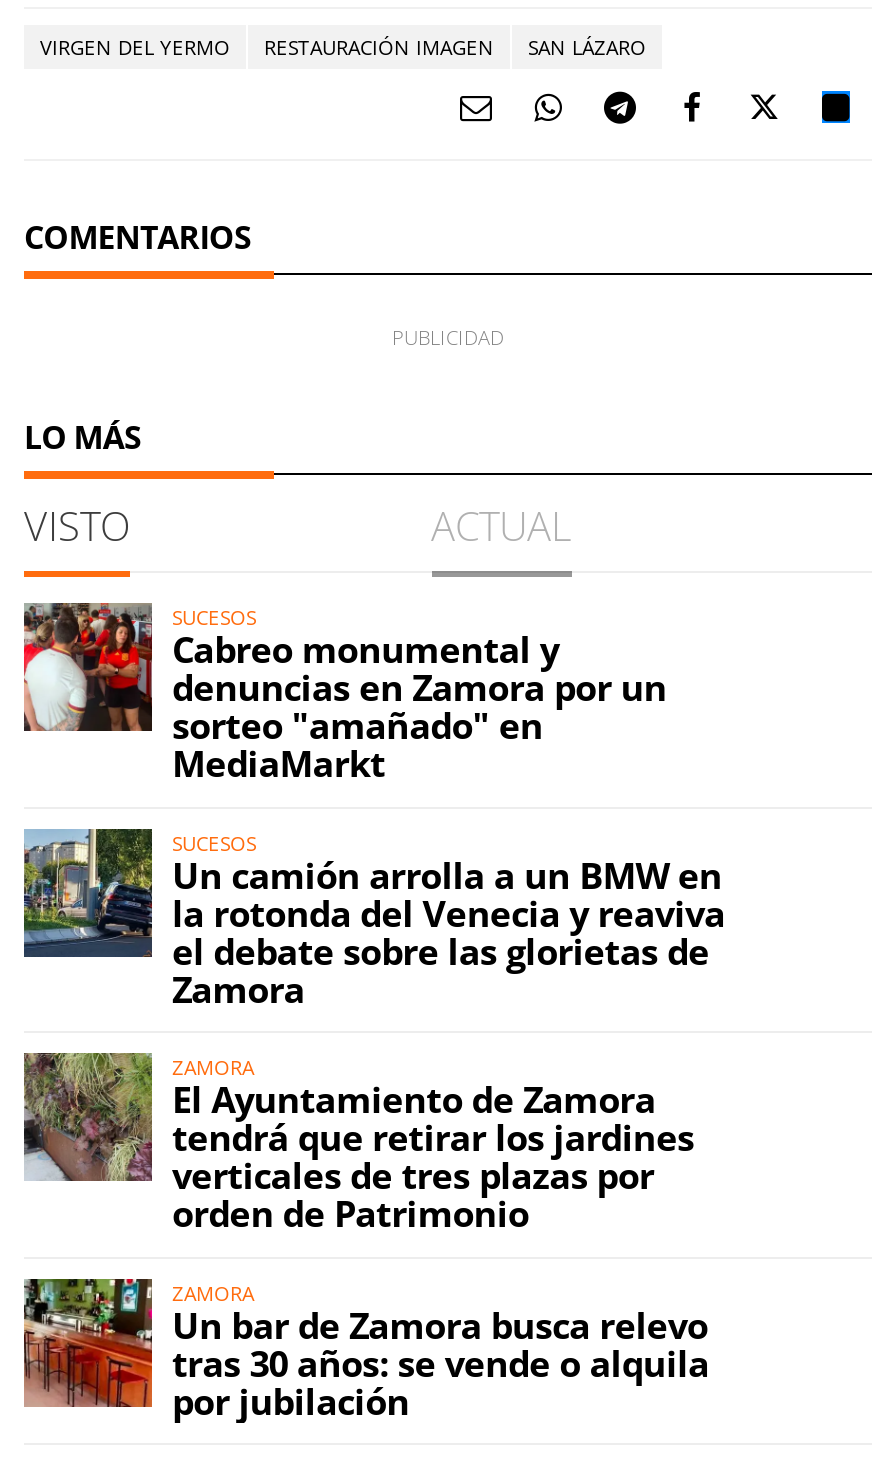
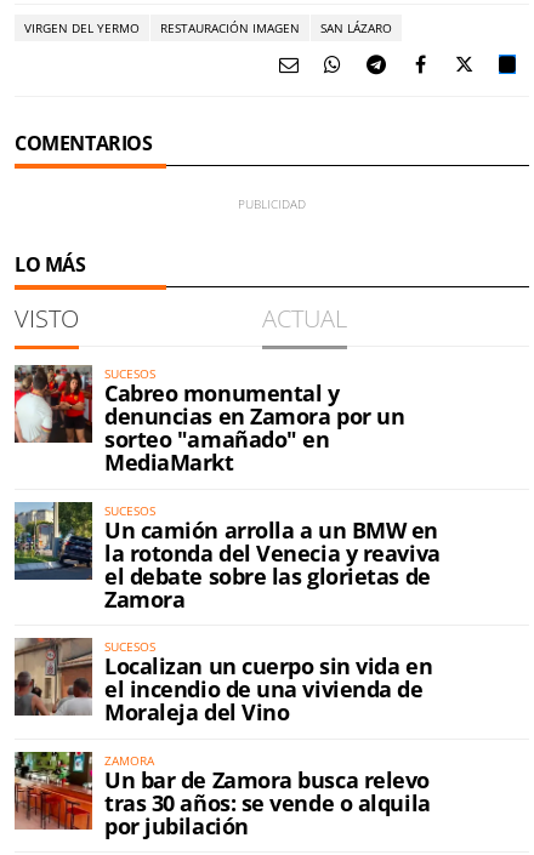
[24,1053,694,1237] [image] | ZAMORA | El Ayuntamiento de Zamora | tendrá que retirar los jardines | verticales de tres plazas por | orden de Patrimonio -> [13,638,432,727] [image] | SUCESOS | Localizan un cuerpo sin vida en | el incendio de una vivienda de | Moraleja del Vino

